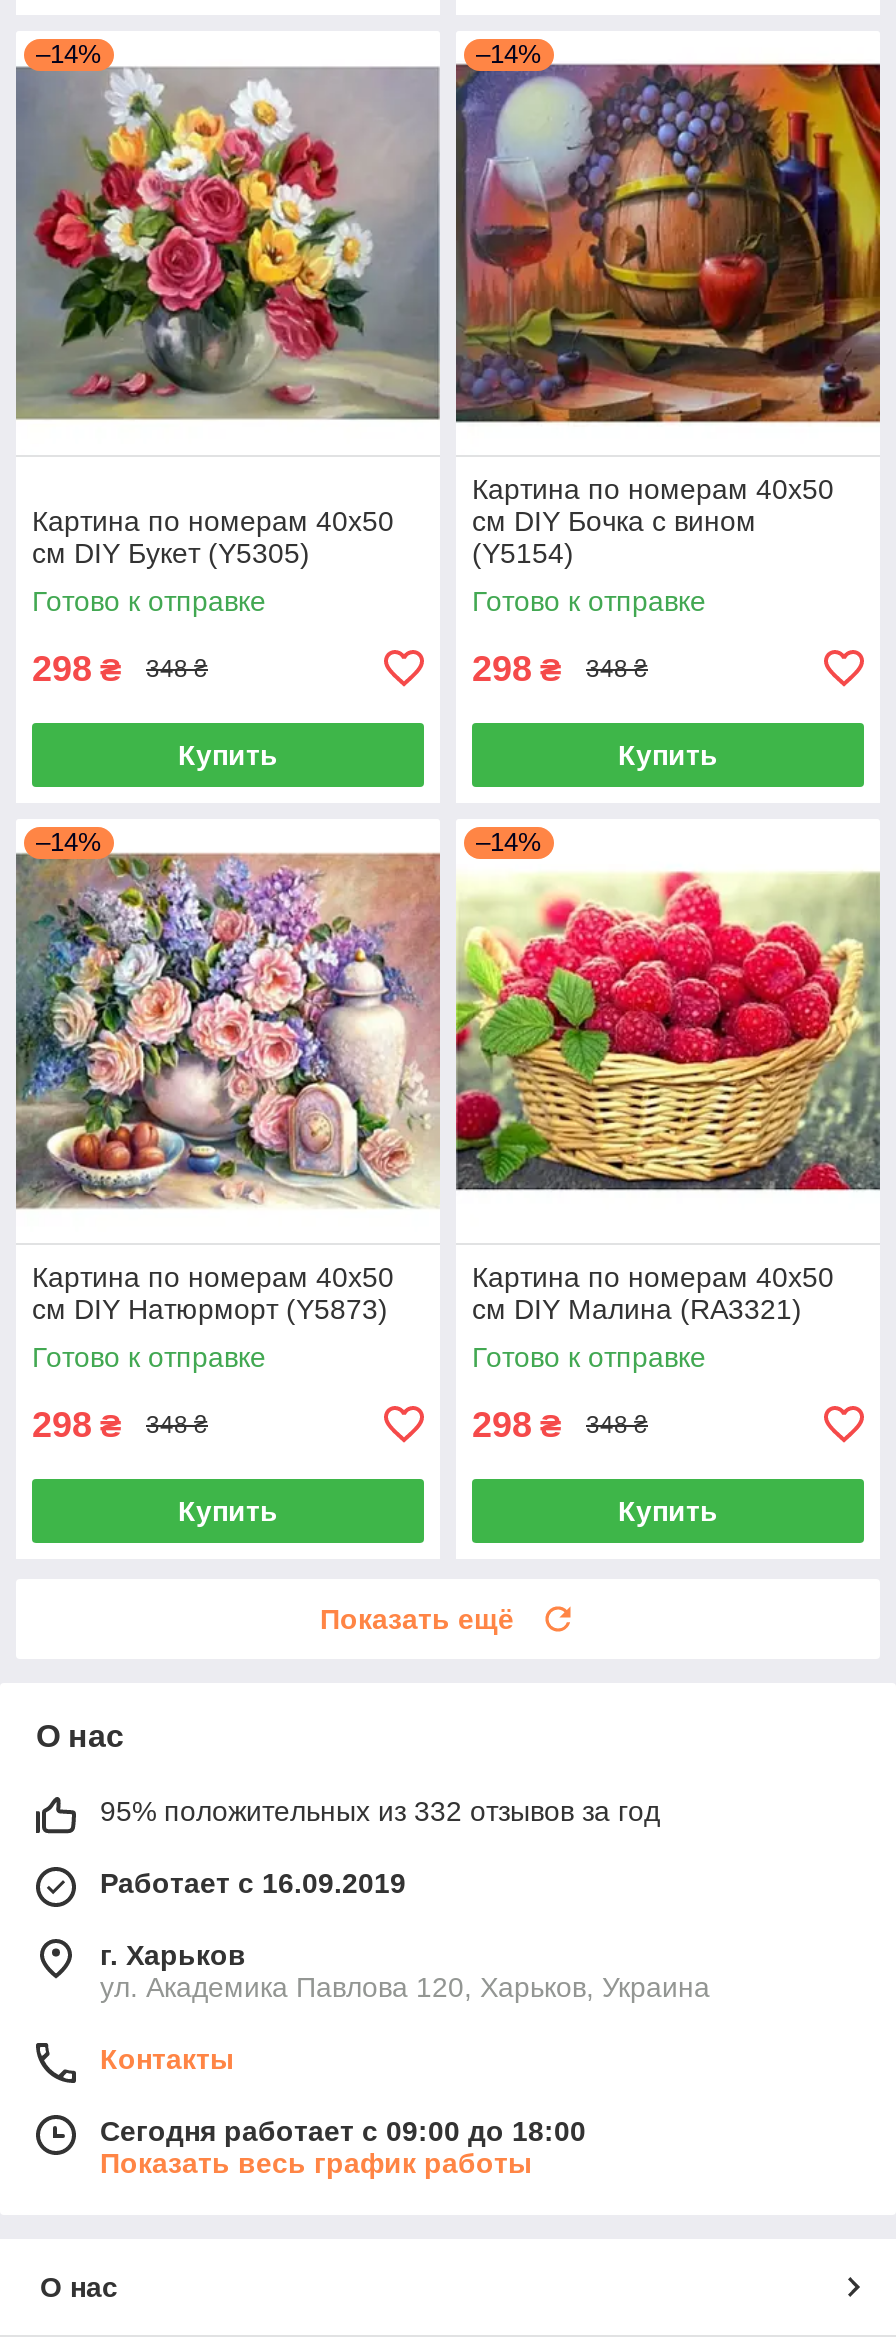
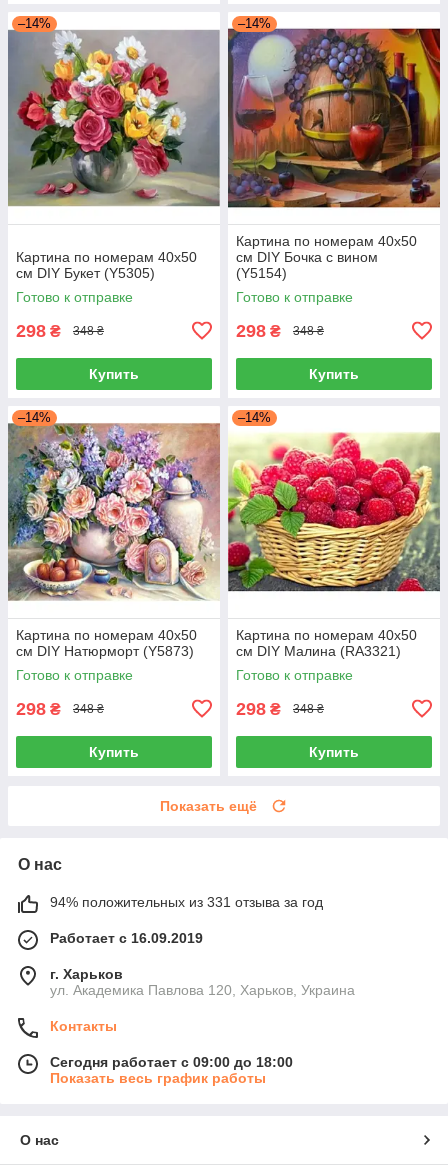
[100,1795,660,1827] 95% положительных из 332 отзывов за год -> [50,894,323,910] 94% положительных из 331 отзыва за год

